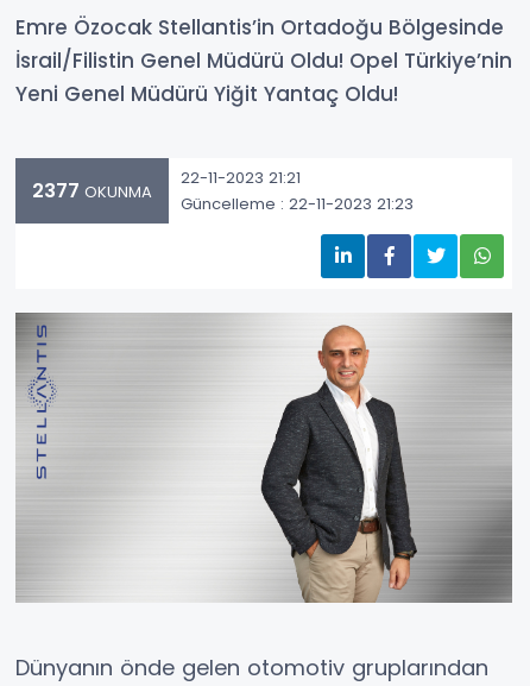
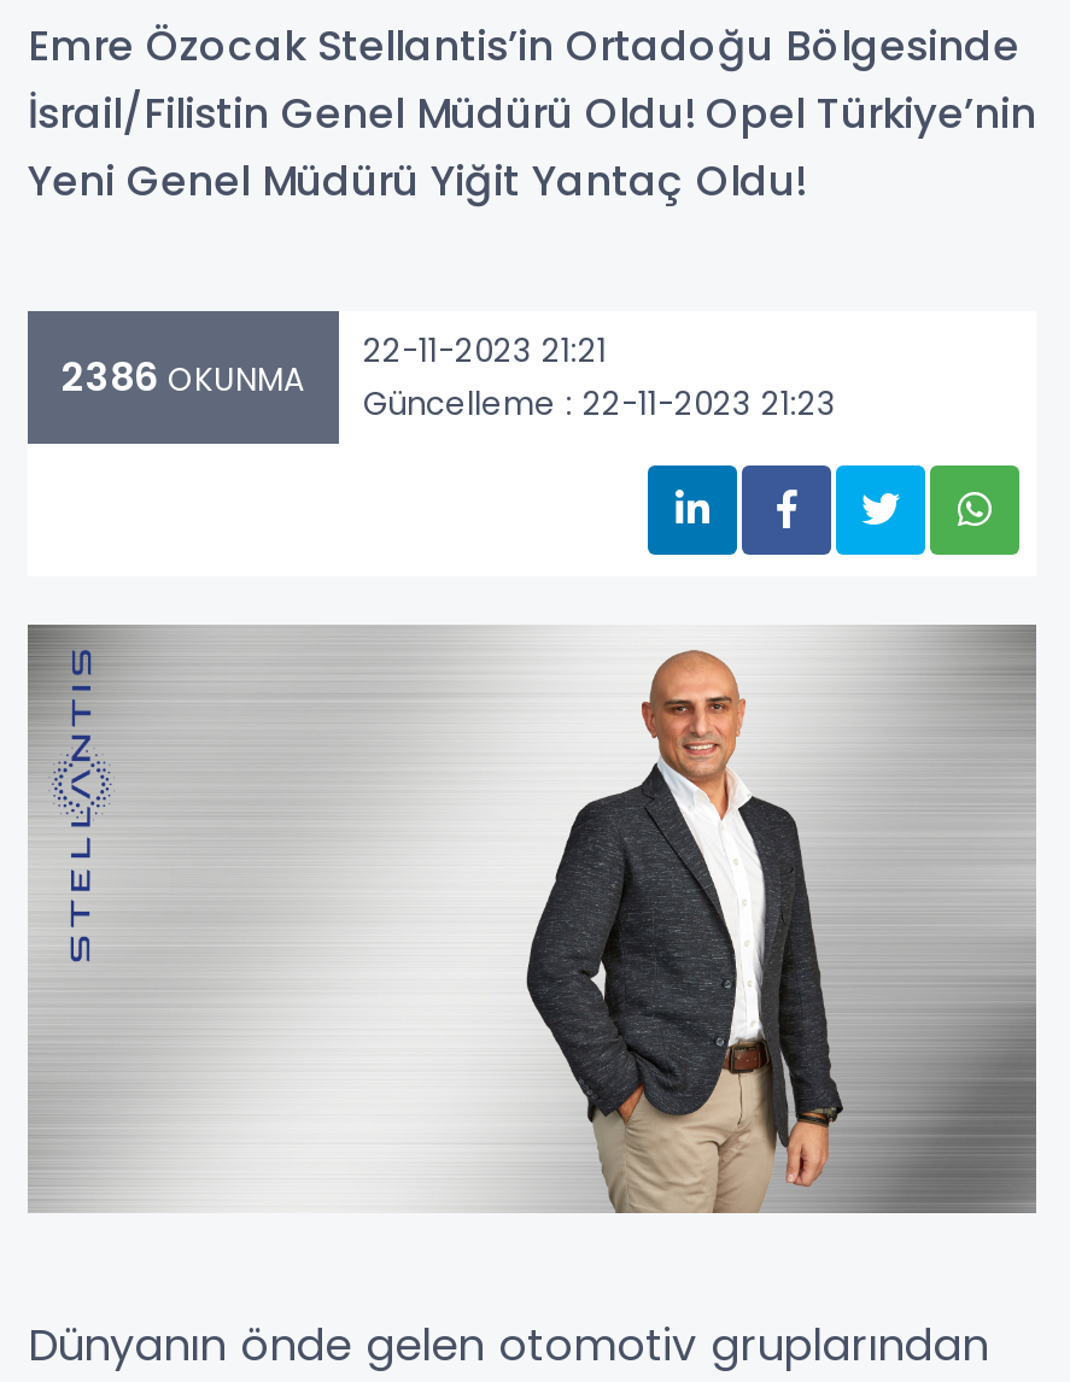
[32,166,414,215] 2377 OKUNMA 22-11-2023 21:21 Güncelleme : 22-11-2023 21:23 -> [62,327,836,426] 2386 OKUNMA 22-11-2023 21:21 Güncelleme : 22-11-2023 21:23

